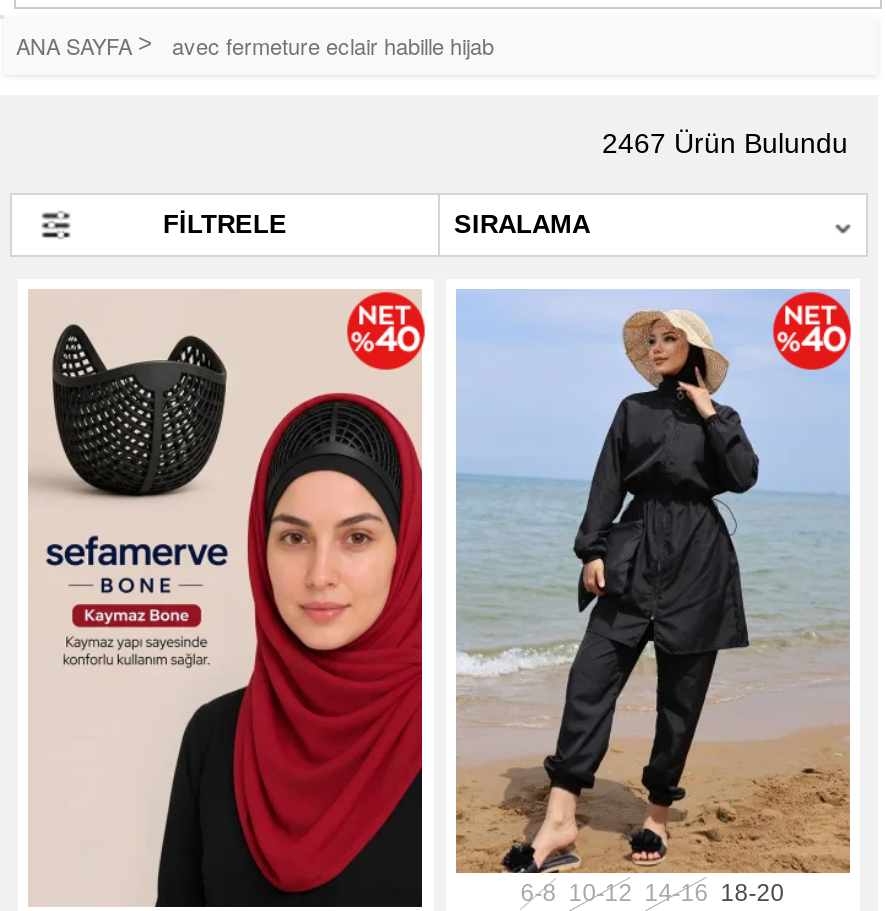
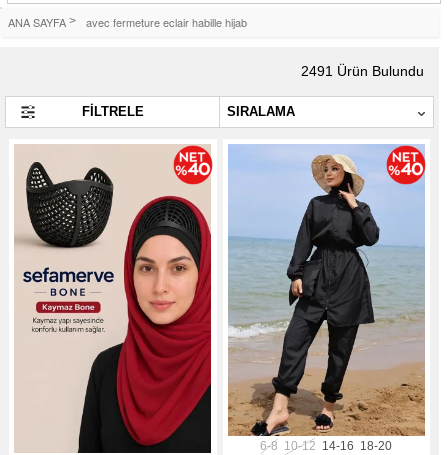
[602,127,848,159] 2467 Ürün Bulundu -> [301,63,424,79] 2491 Ürün Bulundu

